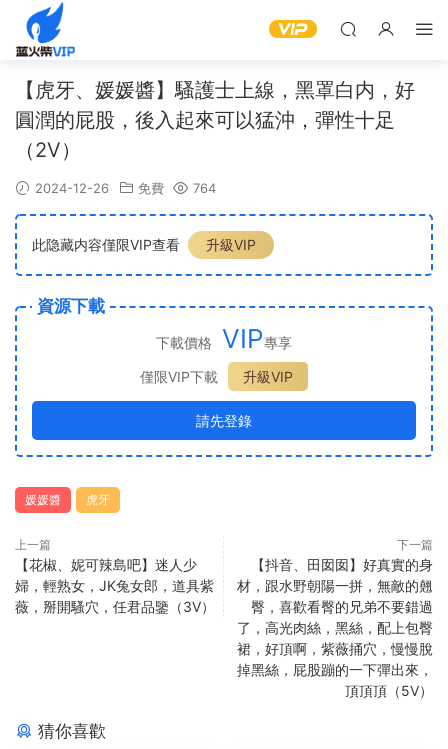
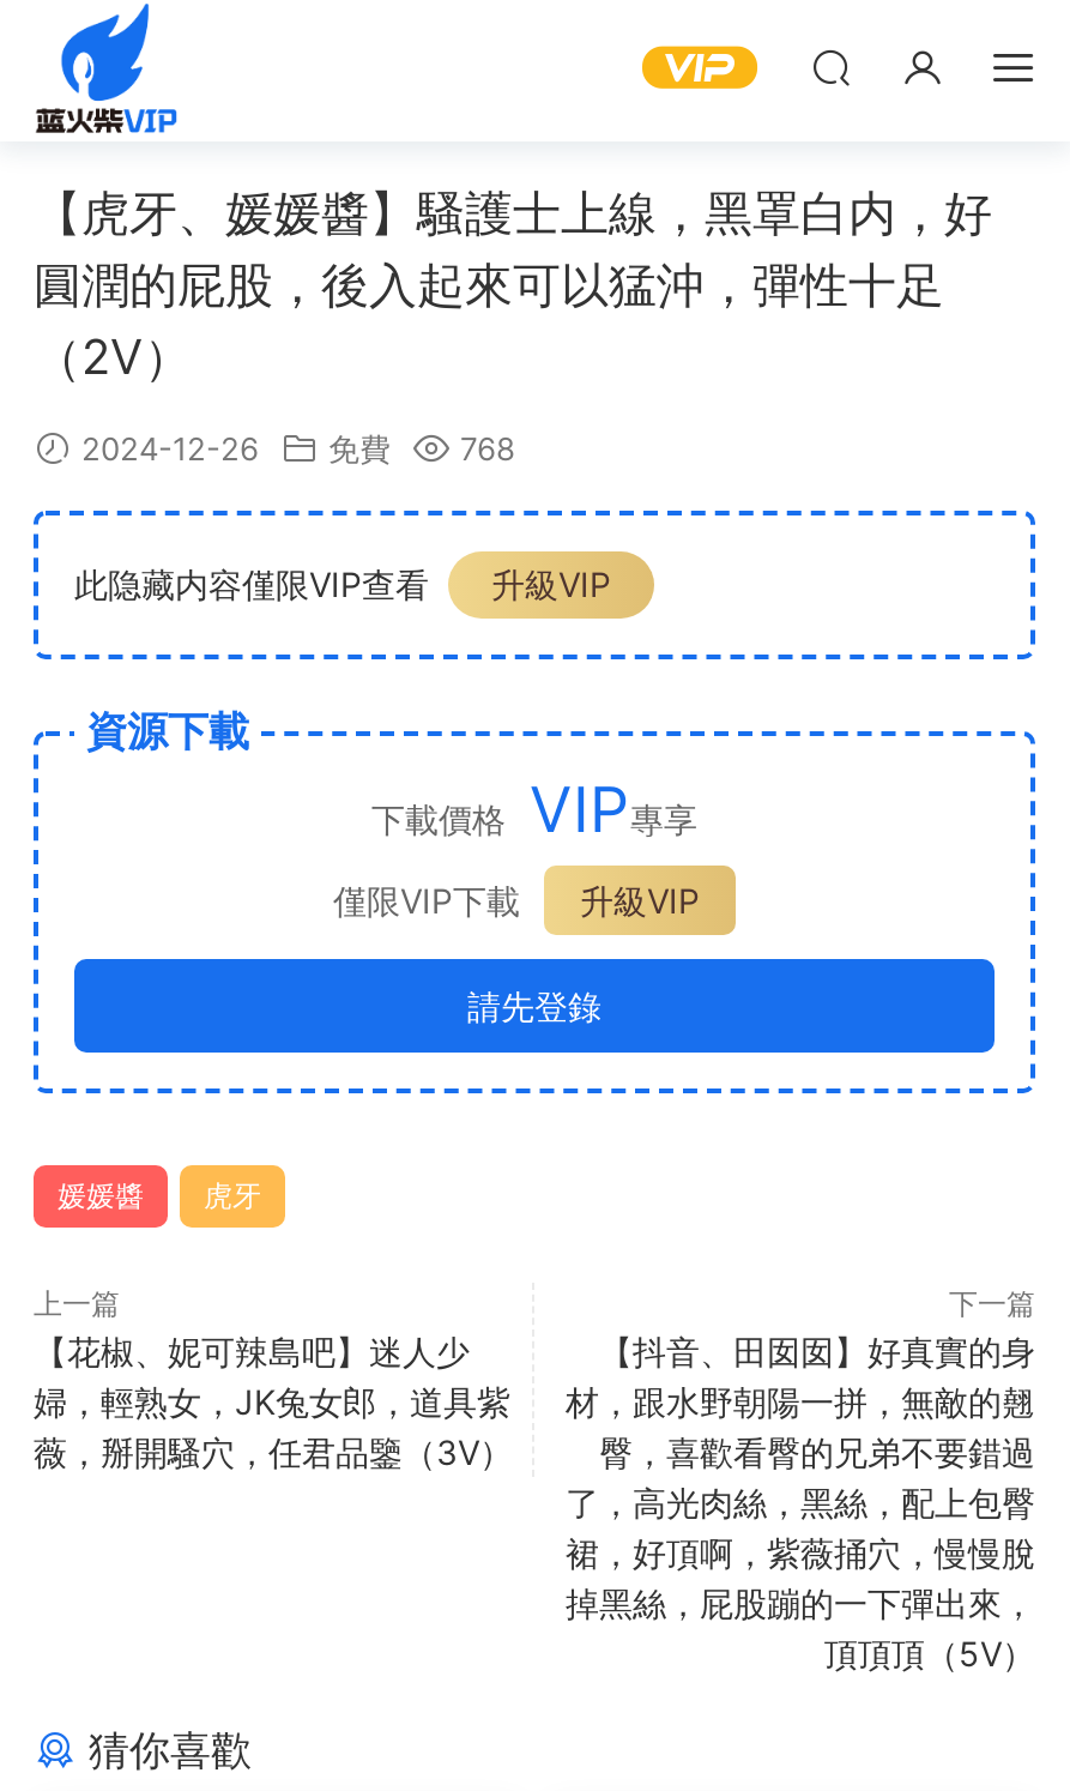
[31,180,216,196] 2024-12-26 免費 764 -> [72,429,515,468] 2024-12-26 免費 768

